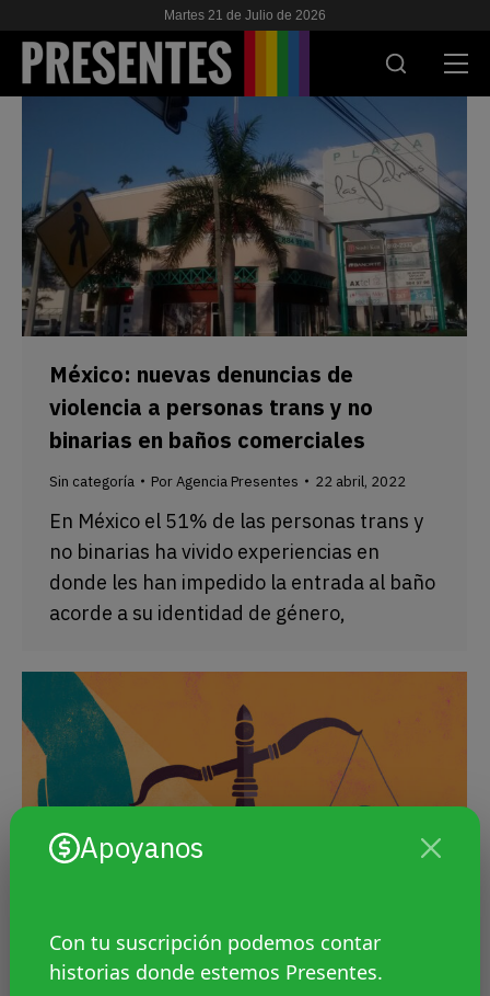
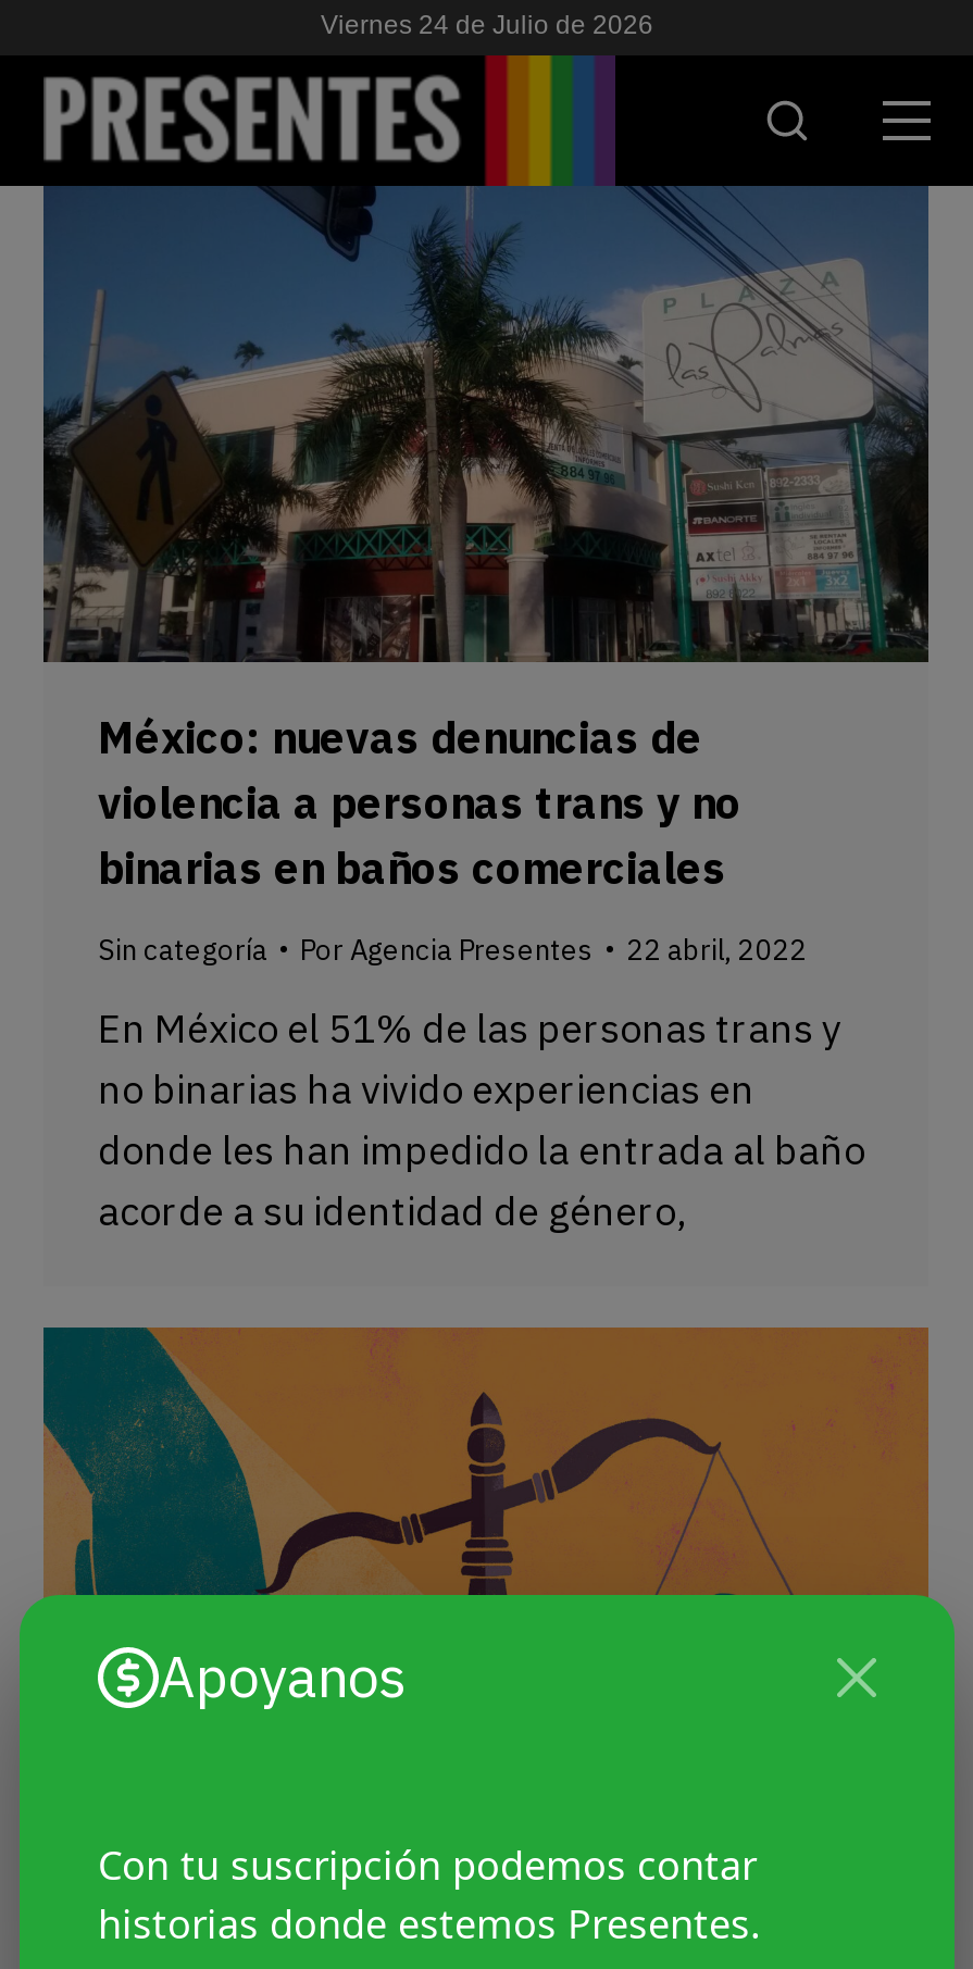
[164,8,326,23] Martes 21 de Julio de 2026 -> [321,10,653,40] Viernes 24 de Julio de 2026

